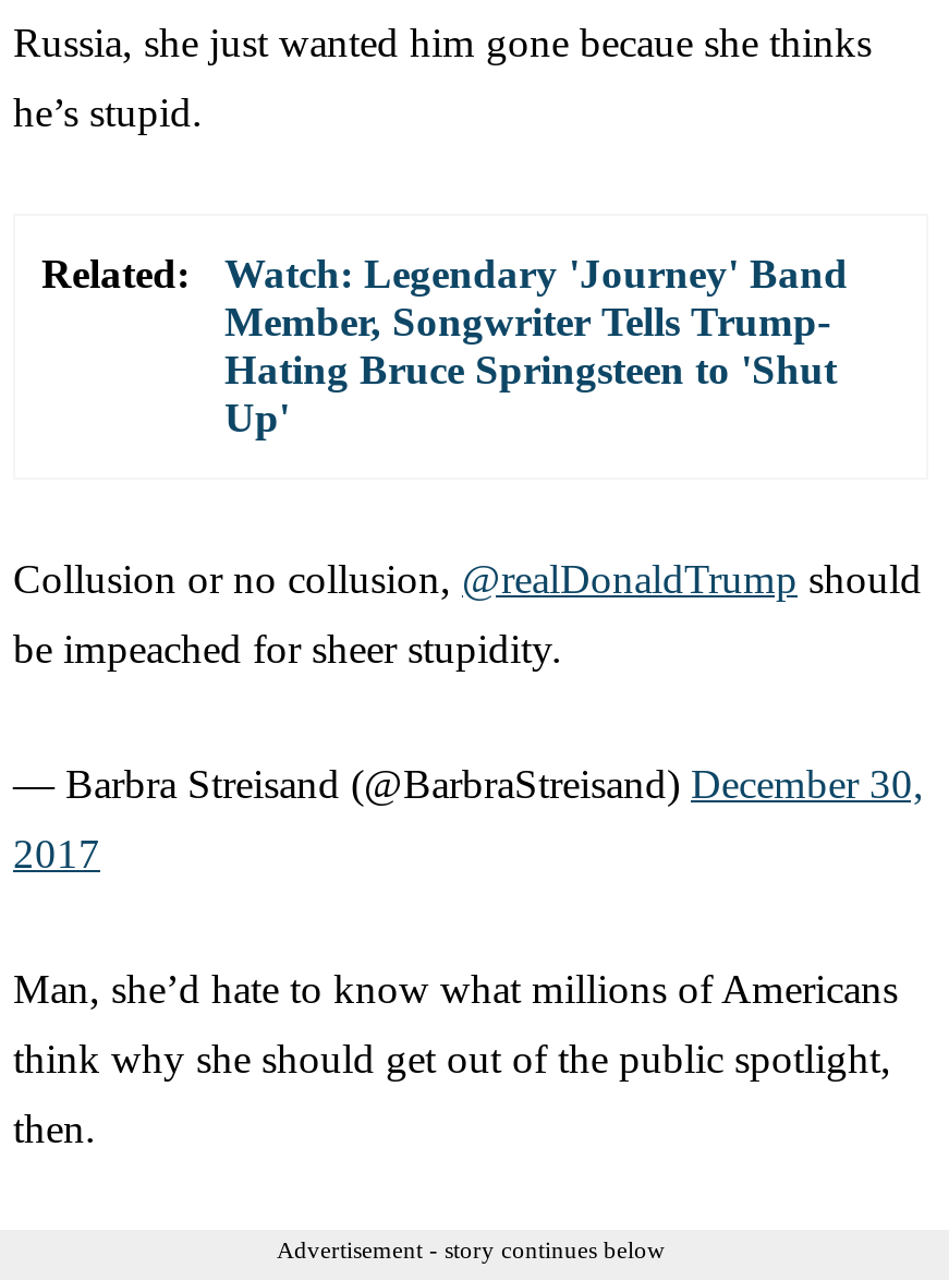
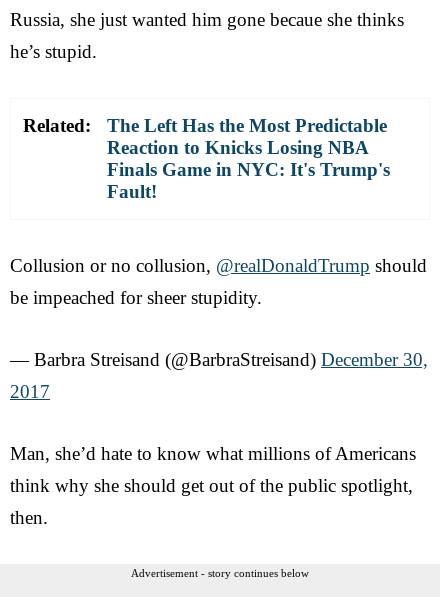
[224,250,848,440] Watch: Legendary 'Journey' Band | Member, Songwriter Tells Trump- | Hating Bruce Springsteen to 'Shut | Up' -> [107,115,390,202] The Left Has the Most Predictable | Reaction to Knicks Losing NBA | Finals Game in NYC: It's Trump's | Fault!

